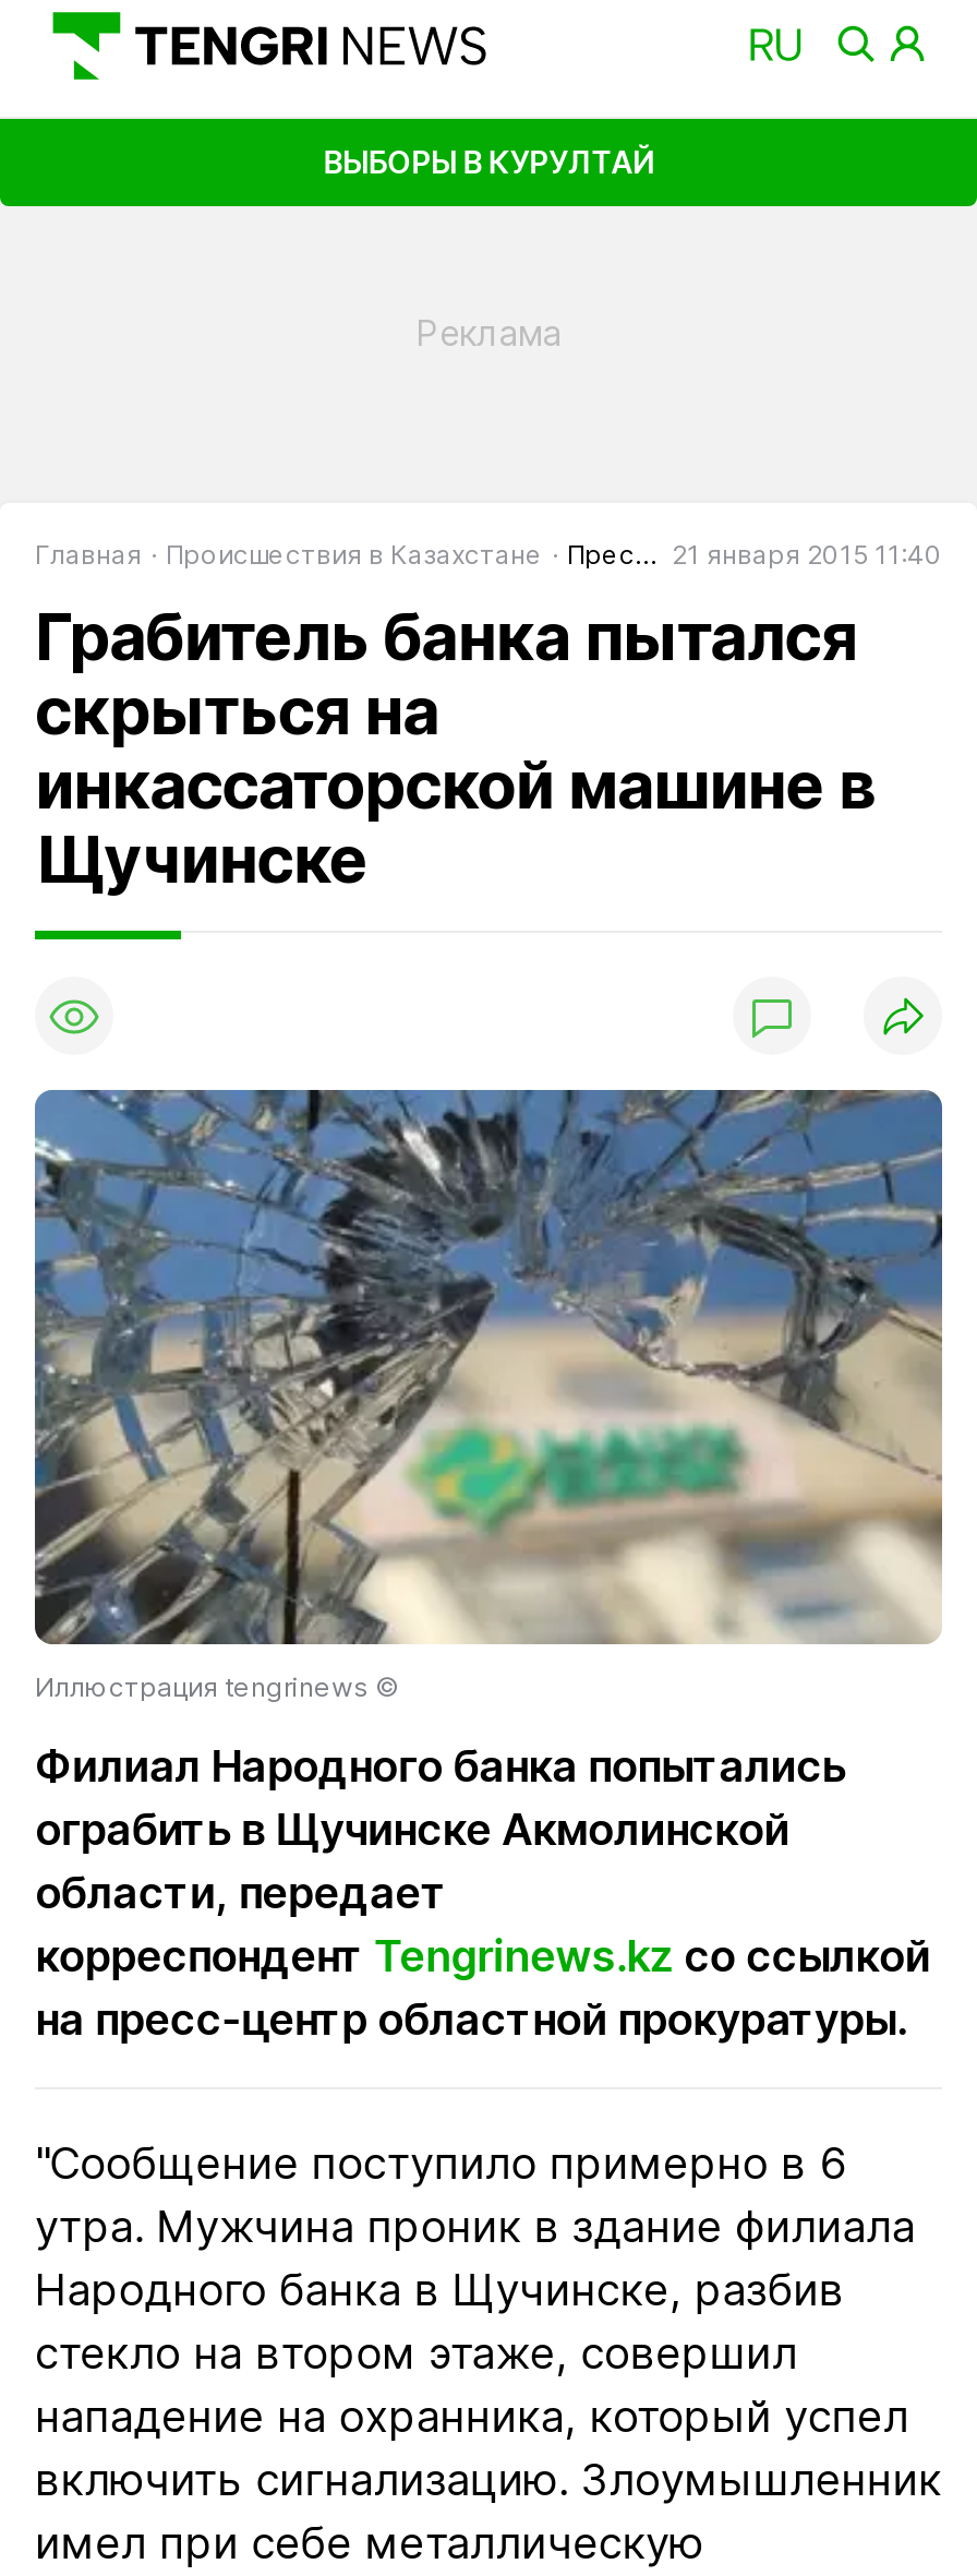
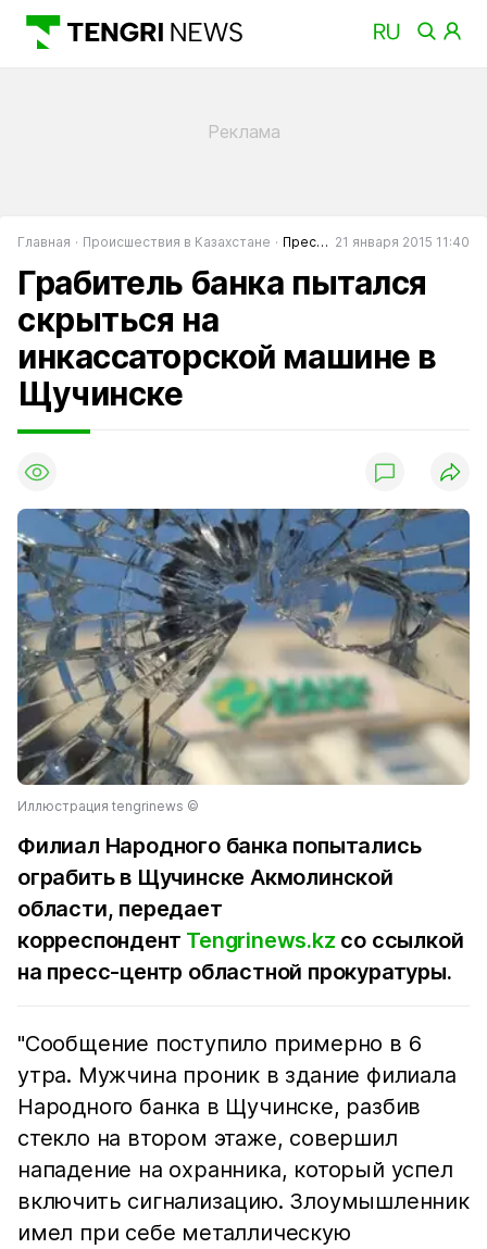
[323,142,654,179] ВЫБОРЫ В КУРУЛТАЙ -> none

